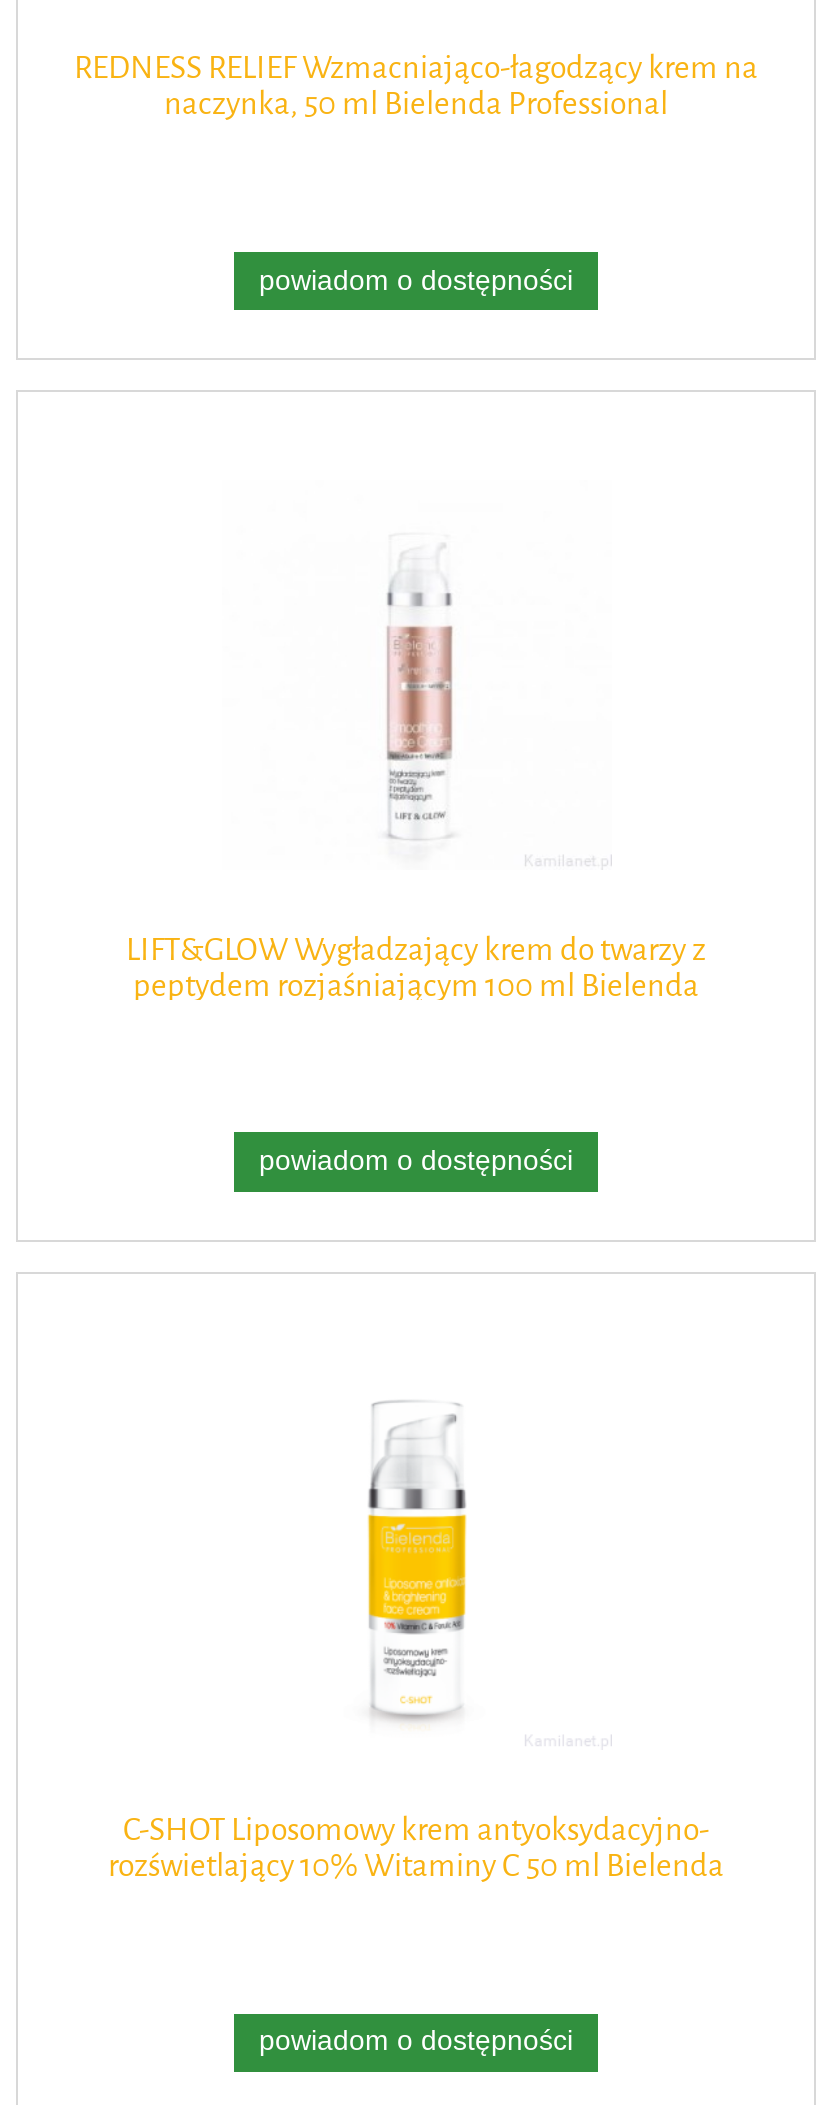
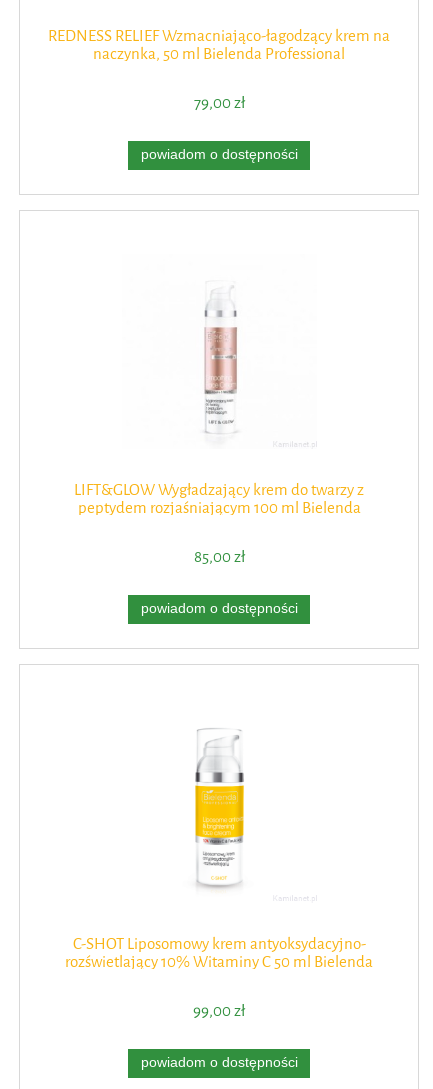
none -> [193,93,244,113] 79,00 zł
none -> [193,547,244,567] 85,00 zł
none -> [193,1001,245,1021] 99,00 zł

